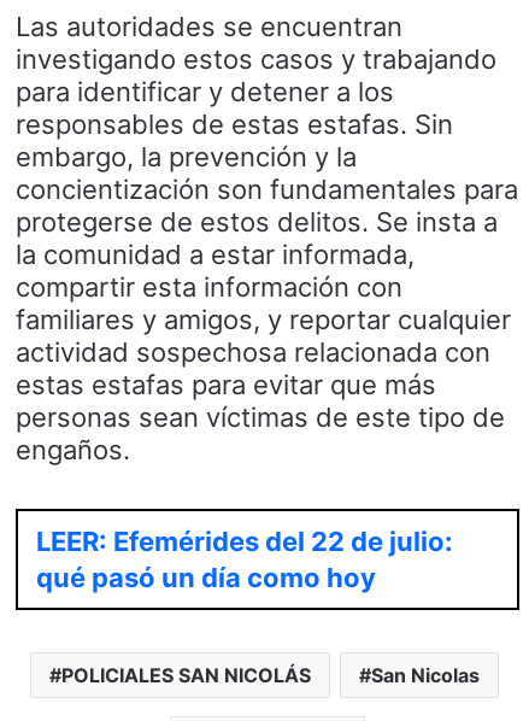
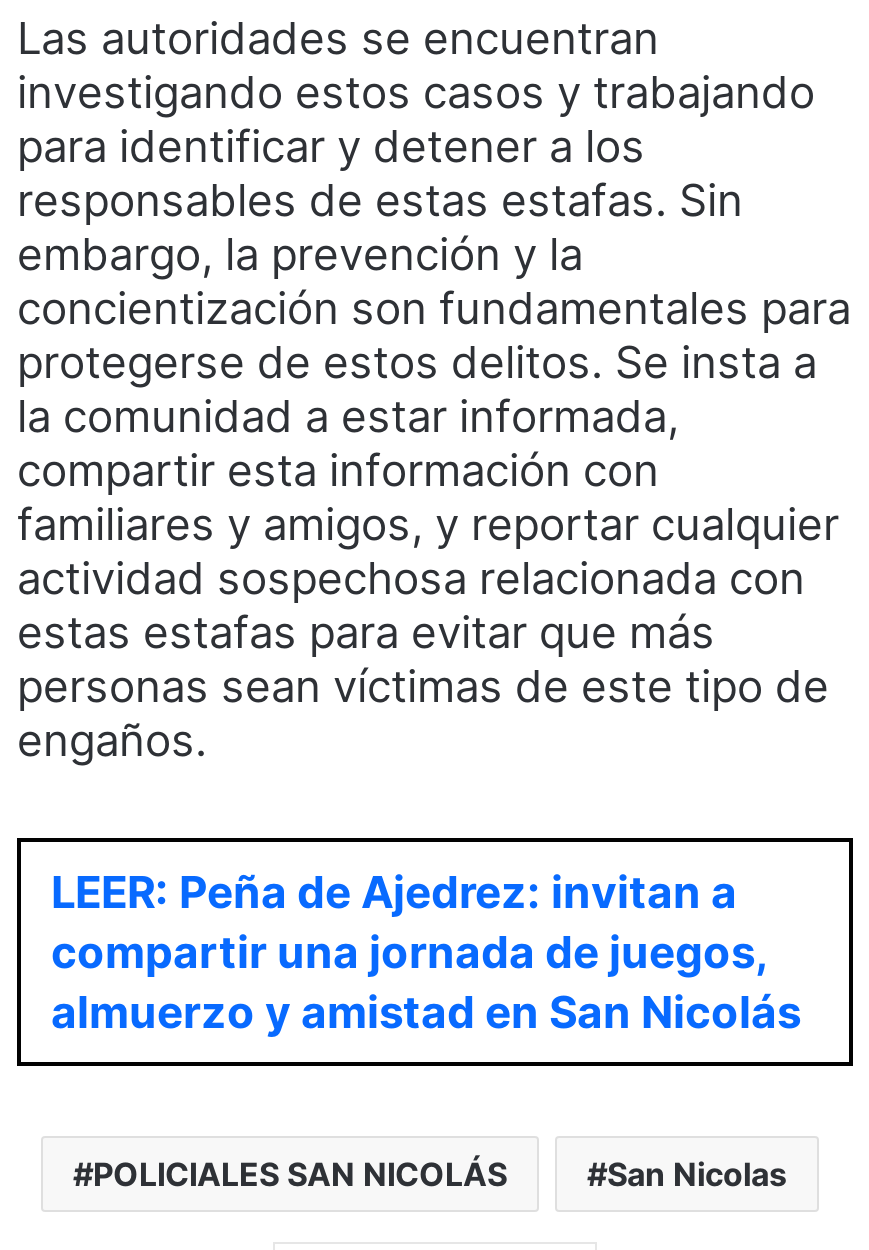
[36,525,453,593] LEER: Efemérides del 22 de julio: | qué pasó un día como hoy -> [51,865,801,1037] LEER: Peña de Ajedrez: invitan a | compartir una jornada de juegos, | almuerzo y amistad en San Nicolás

